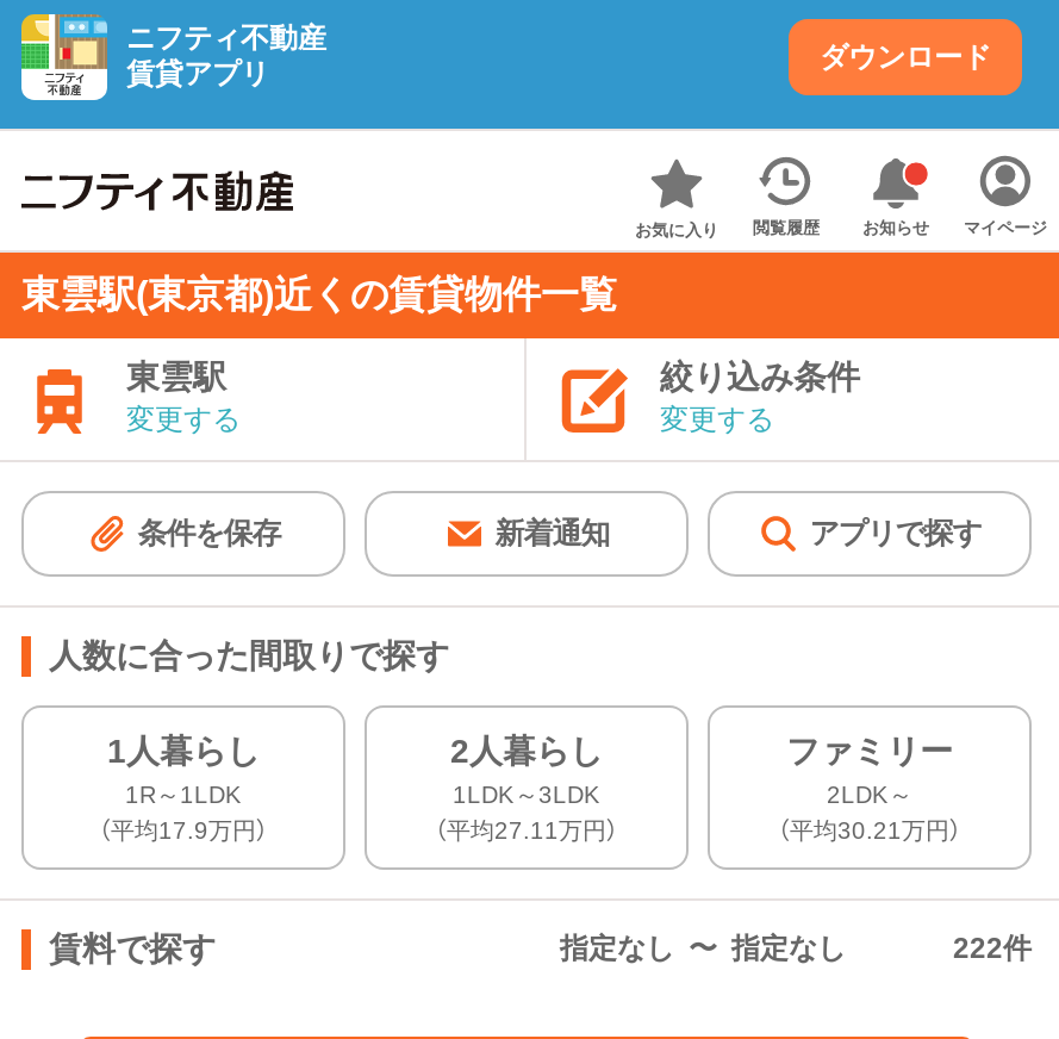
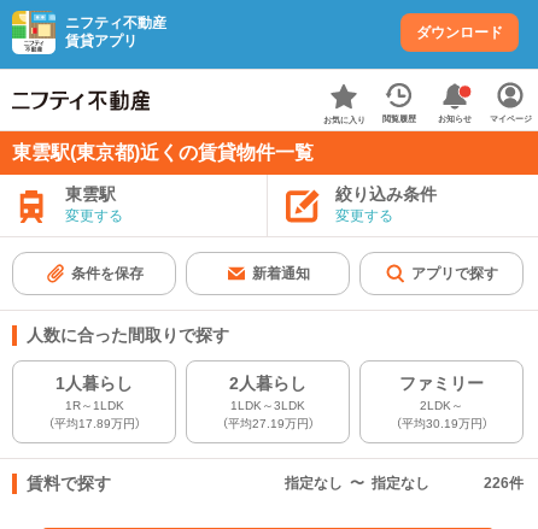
[99,817,268,844] （平均17.9万円） -> [48,417,141,430] （平均17.89万円）
[435,817,618,844] （平均27.11万円） -> [221,417,314,430] （平均27.19万円）
[778,817,961,844] （平均30.21万円） -> [395,417,488,430] （平均30.19万円）
[953,932,1032,965] 222件 -> [484,475,524,492] 226件

